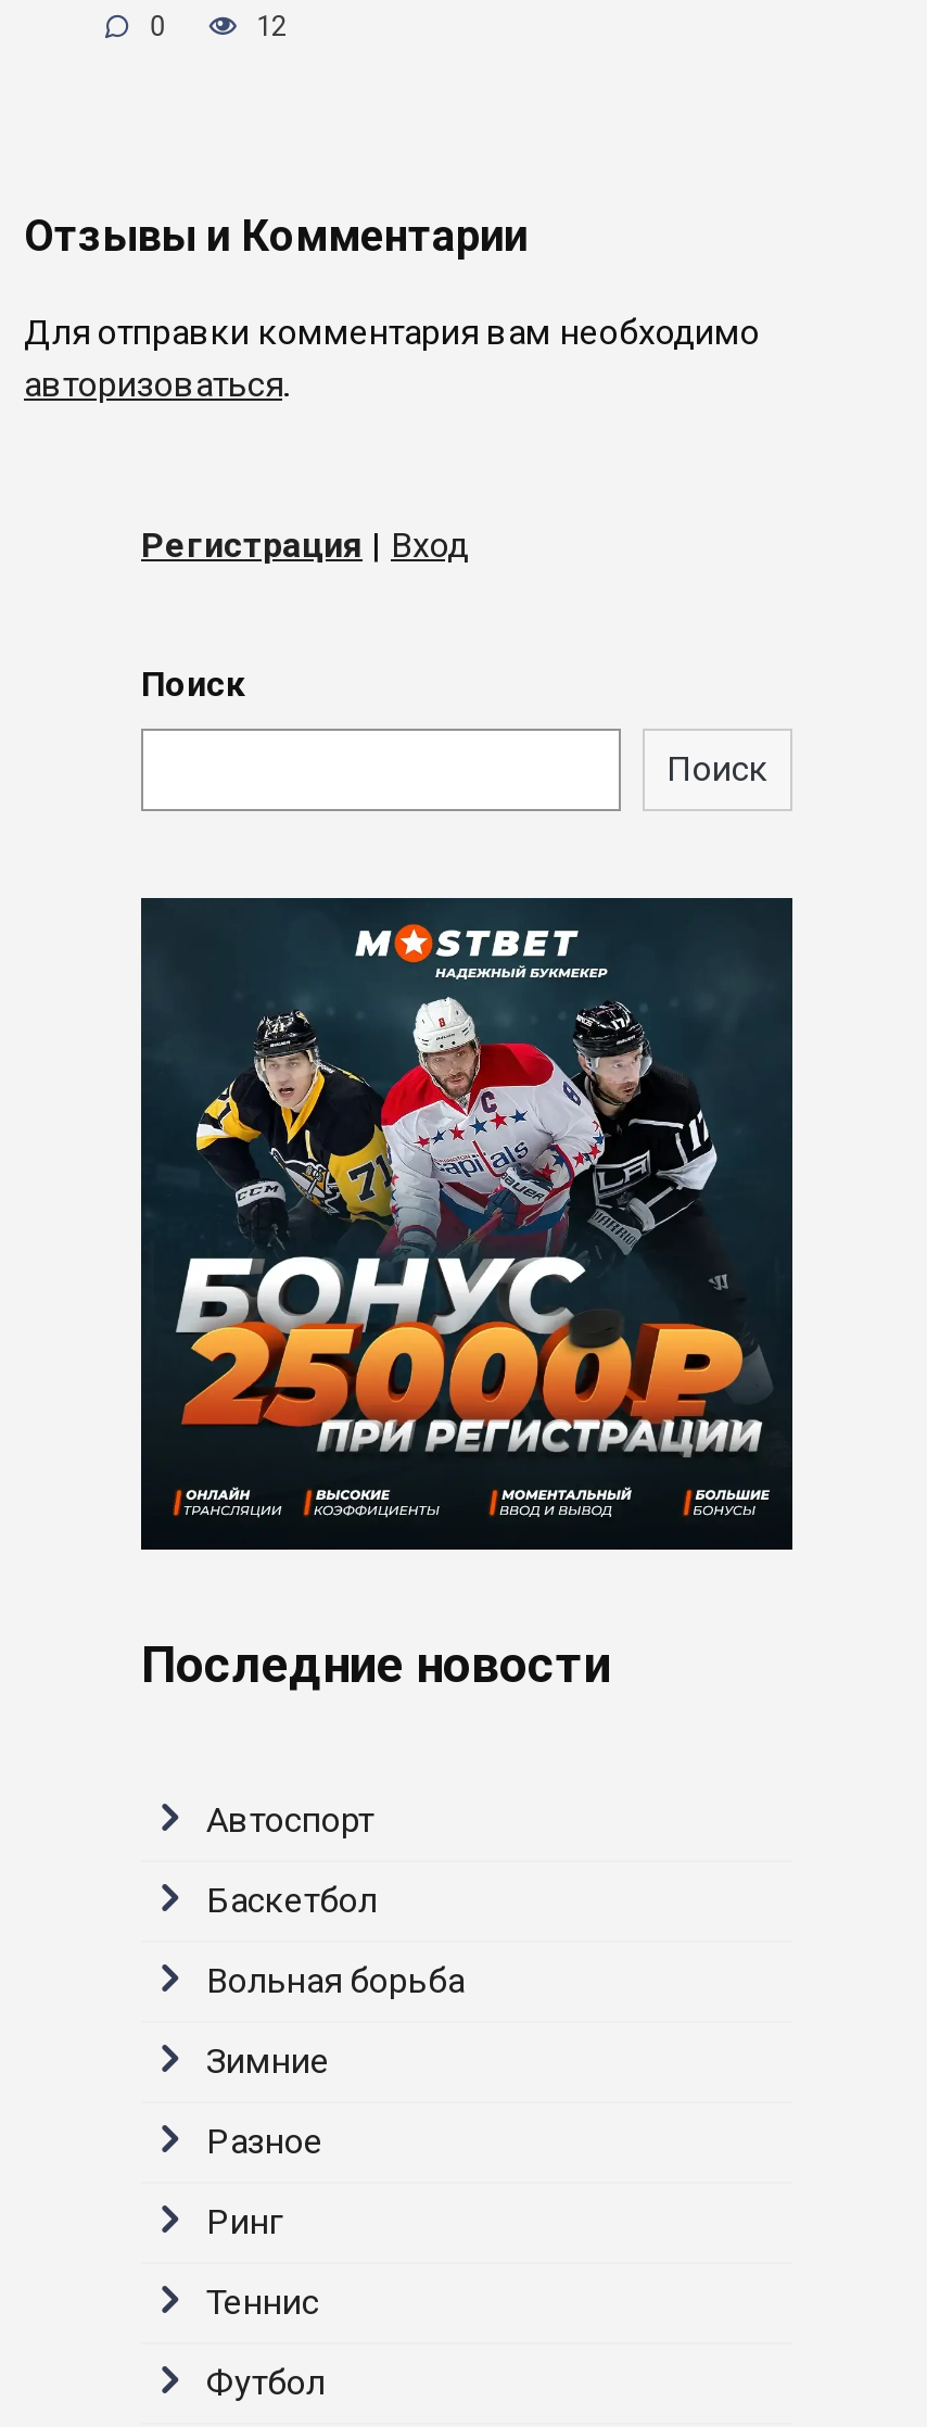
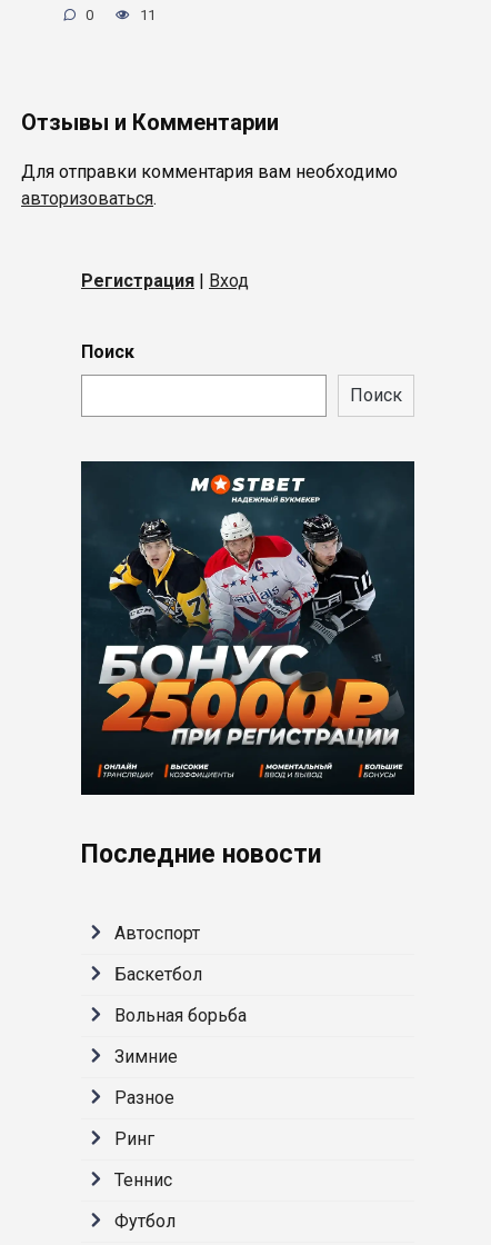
[256,10,287,43] 12 -> [140,7,156,23] 11

